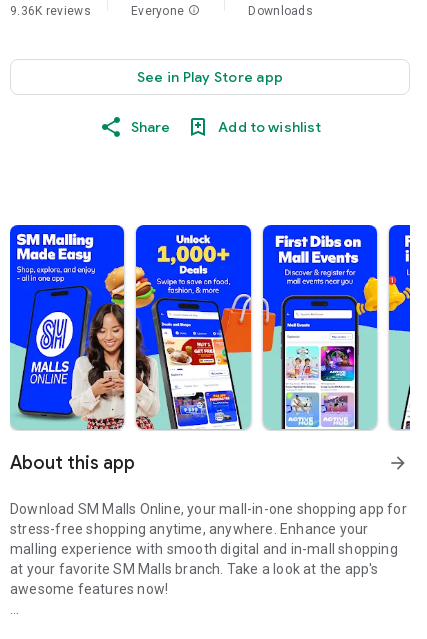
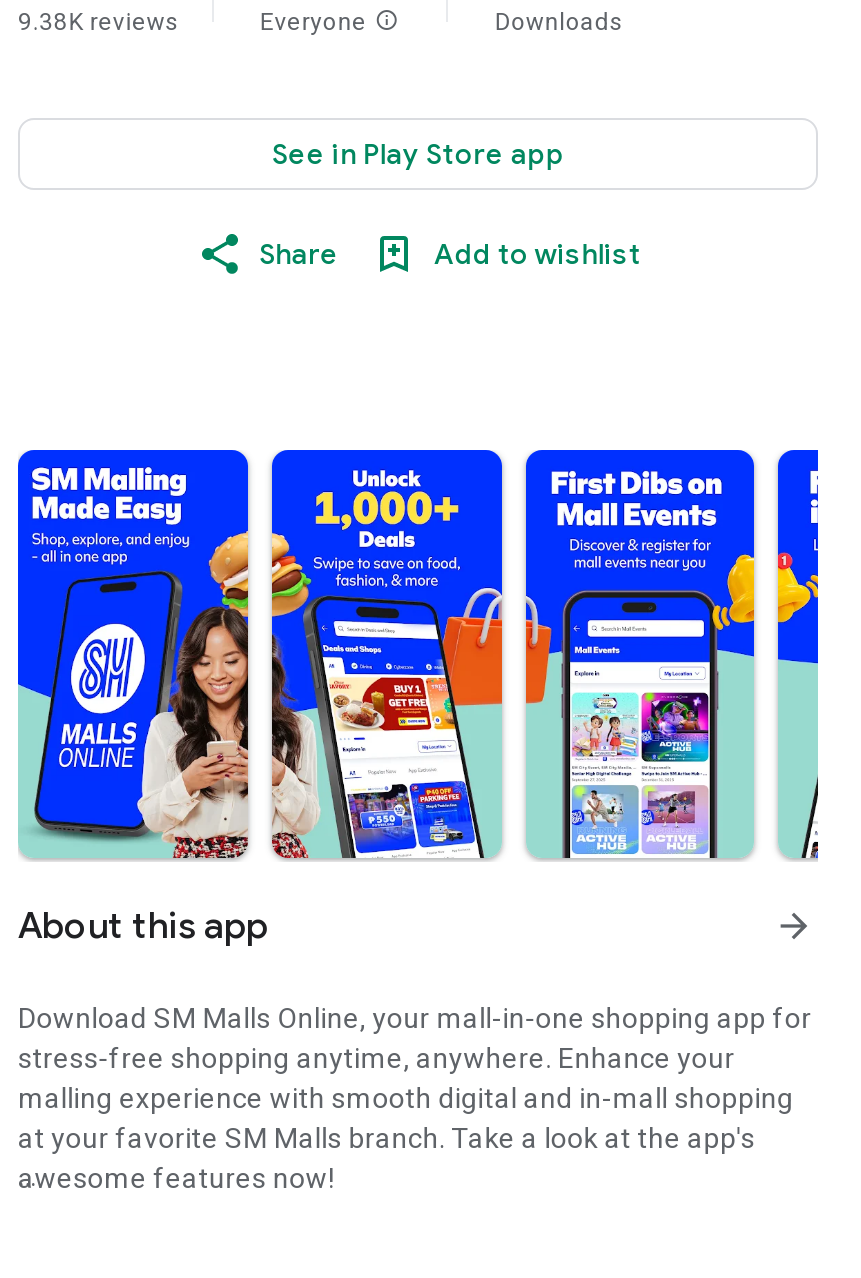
[10,4,91,18] 9.36K reviews -> [18,8,180,36] 9.38K reviews

